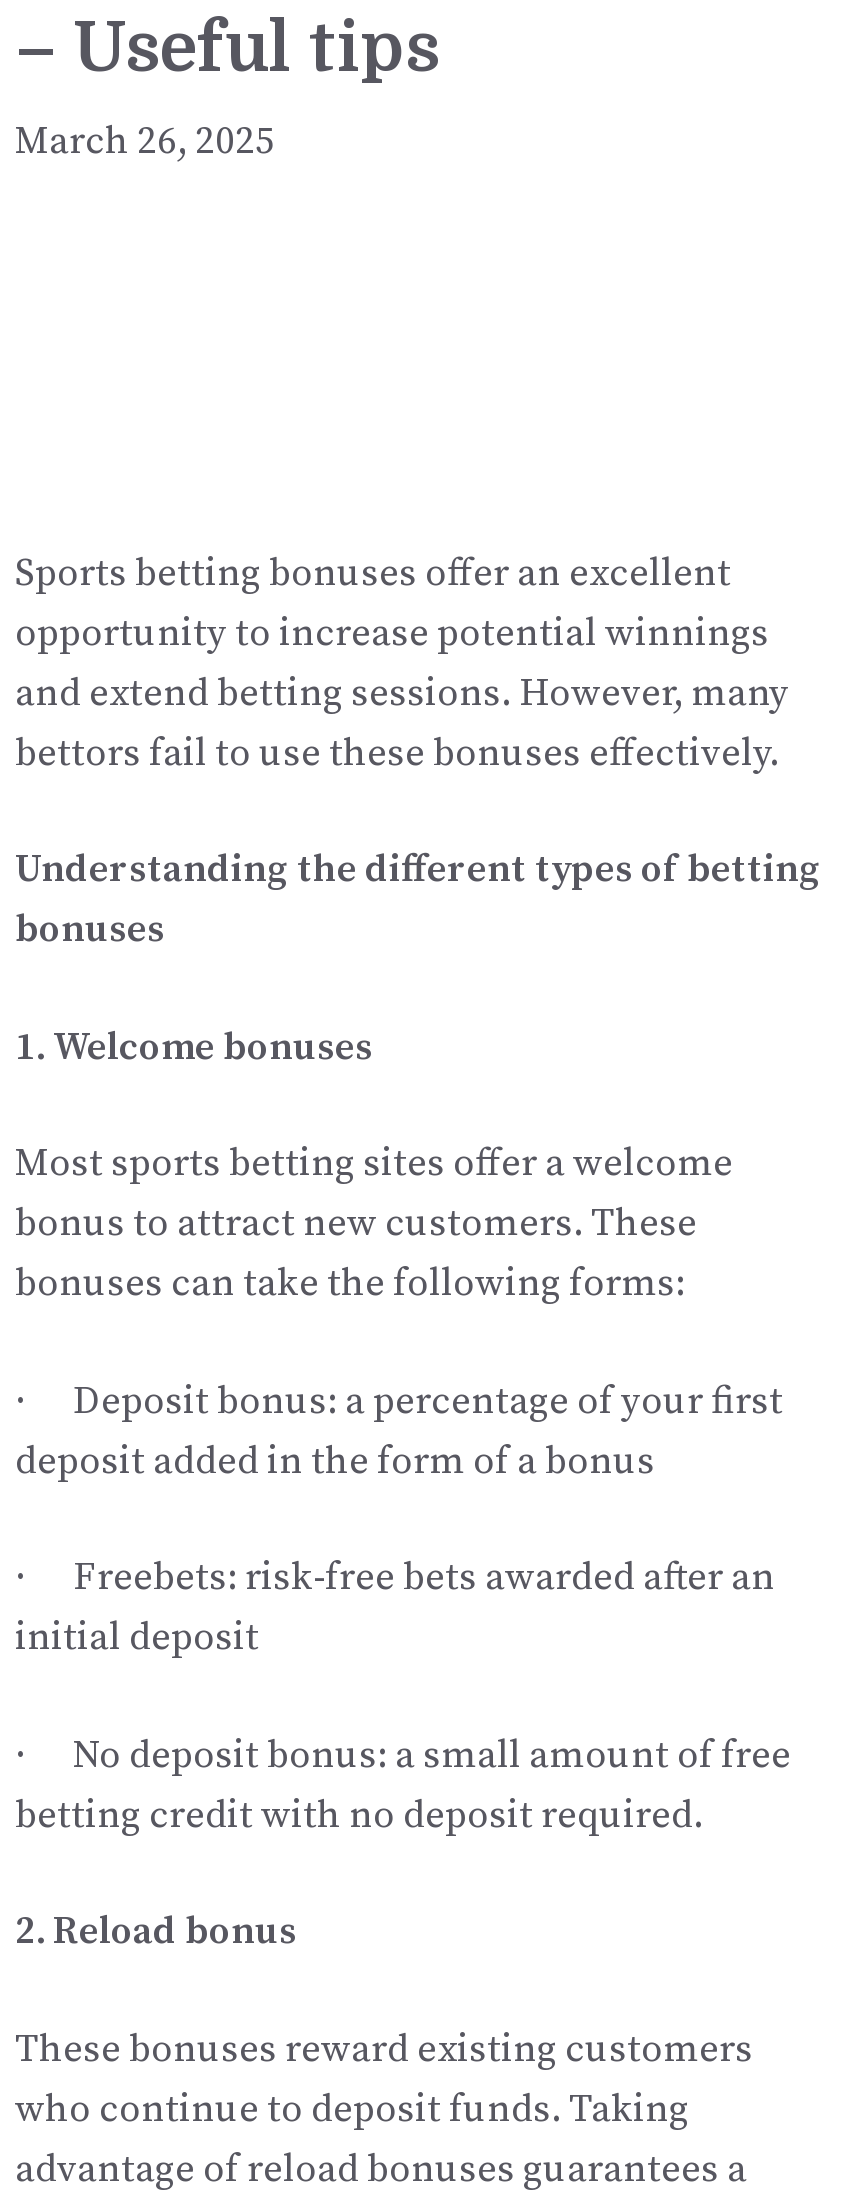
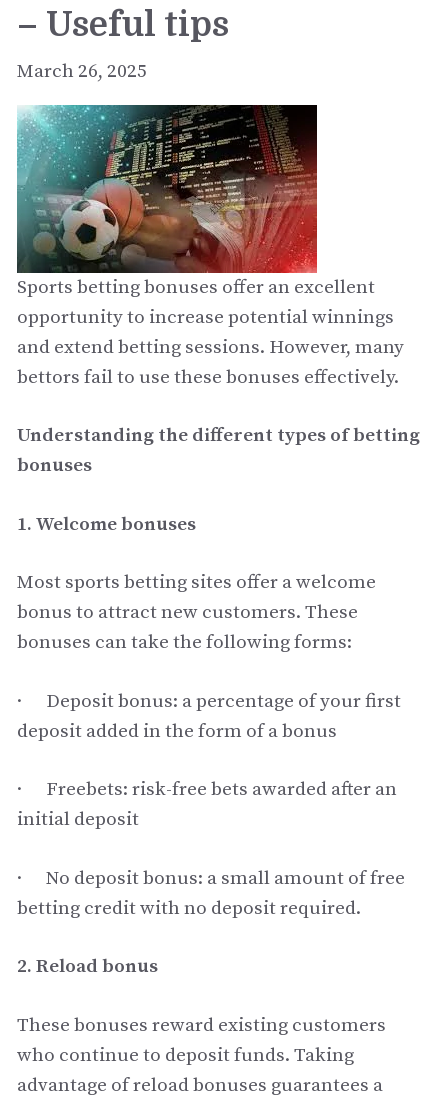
none -> [16,104,318,273] [image]

